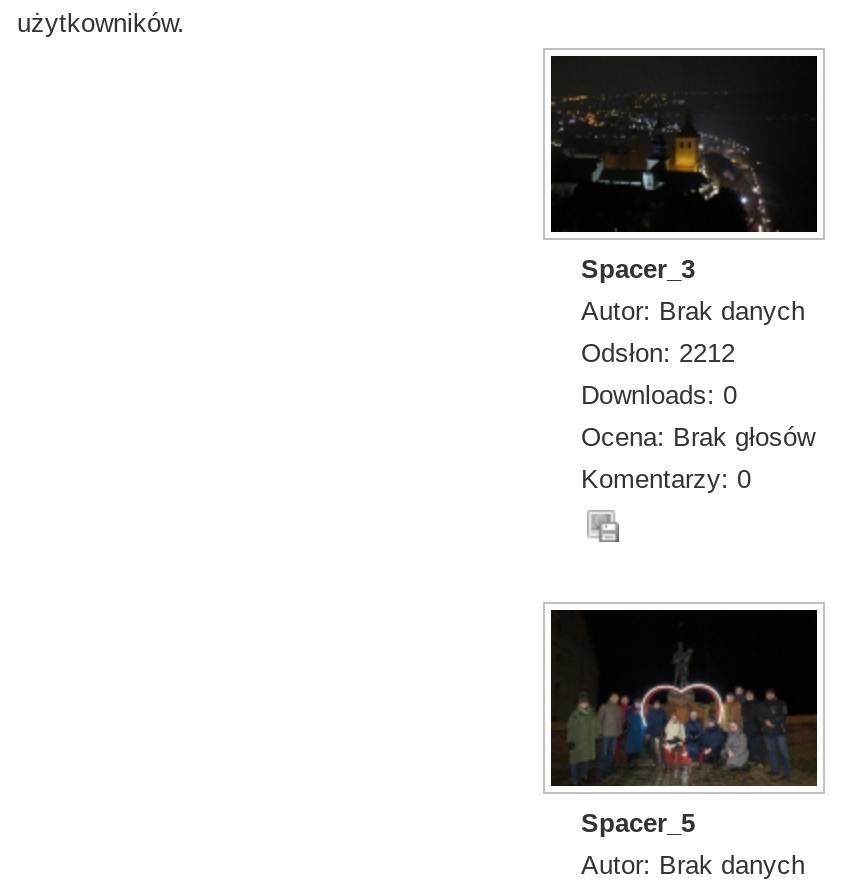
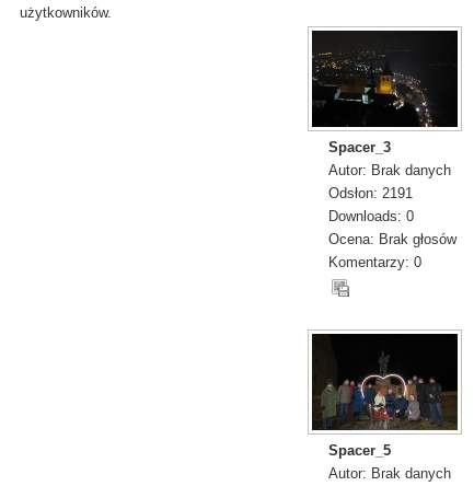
[581,337,735,367] Odsłon: 2212 -> [328,185,413,201] Odsłon: 2191

